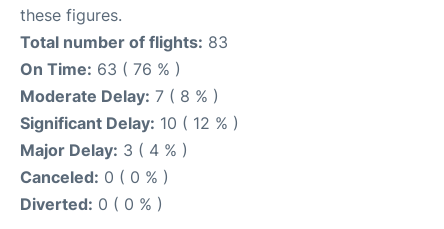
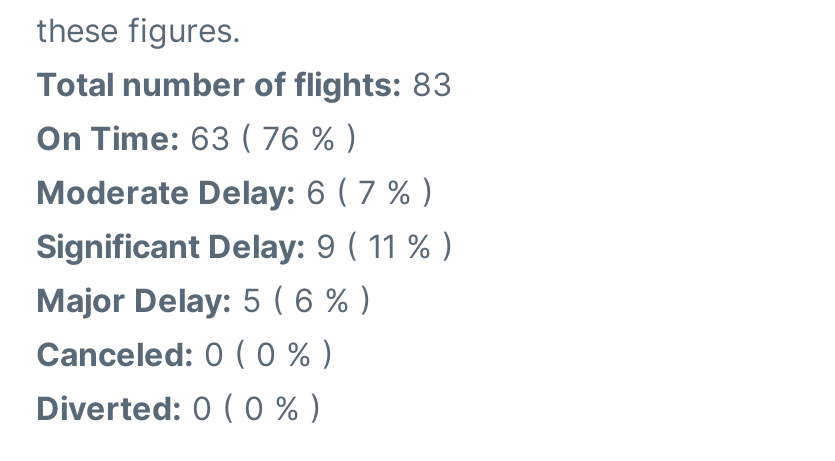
[20,86,219,106] Moderate Delay: 7 ( 8 % ) -> [36,171,434,211] Moderate Delay: 6 ( 7 % )
[20,113,239,133] Significant Delay: 10 ( 12 % ) -> [36,225,454,265] Significant Delay: 9 ( 11 % )
[20,140,188,160] Major Delay: 3 ( 4 % ) -> [36,279,372,319] Major Delay: 5 ( 6 % )

